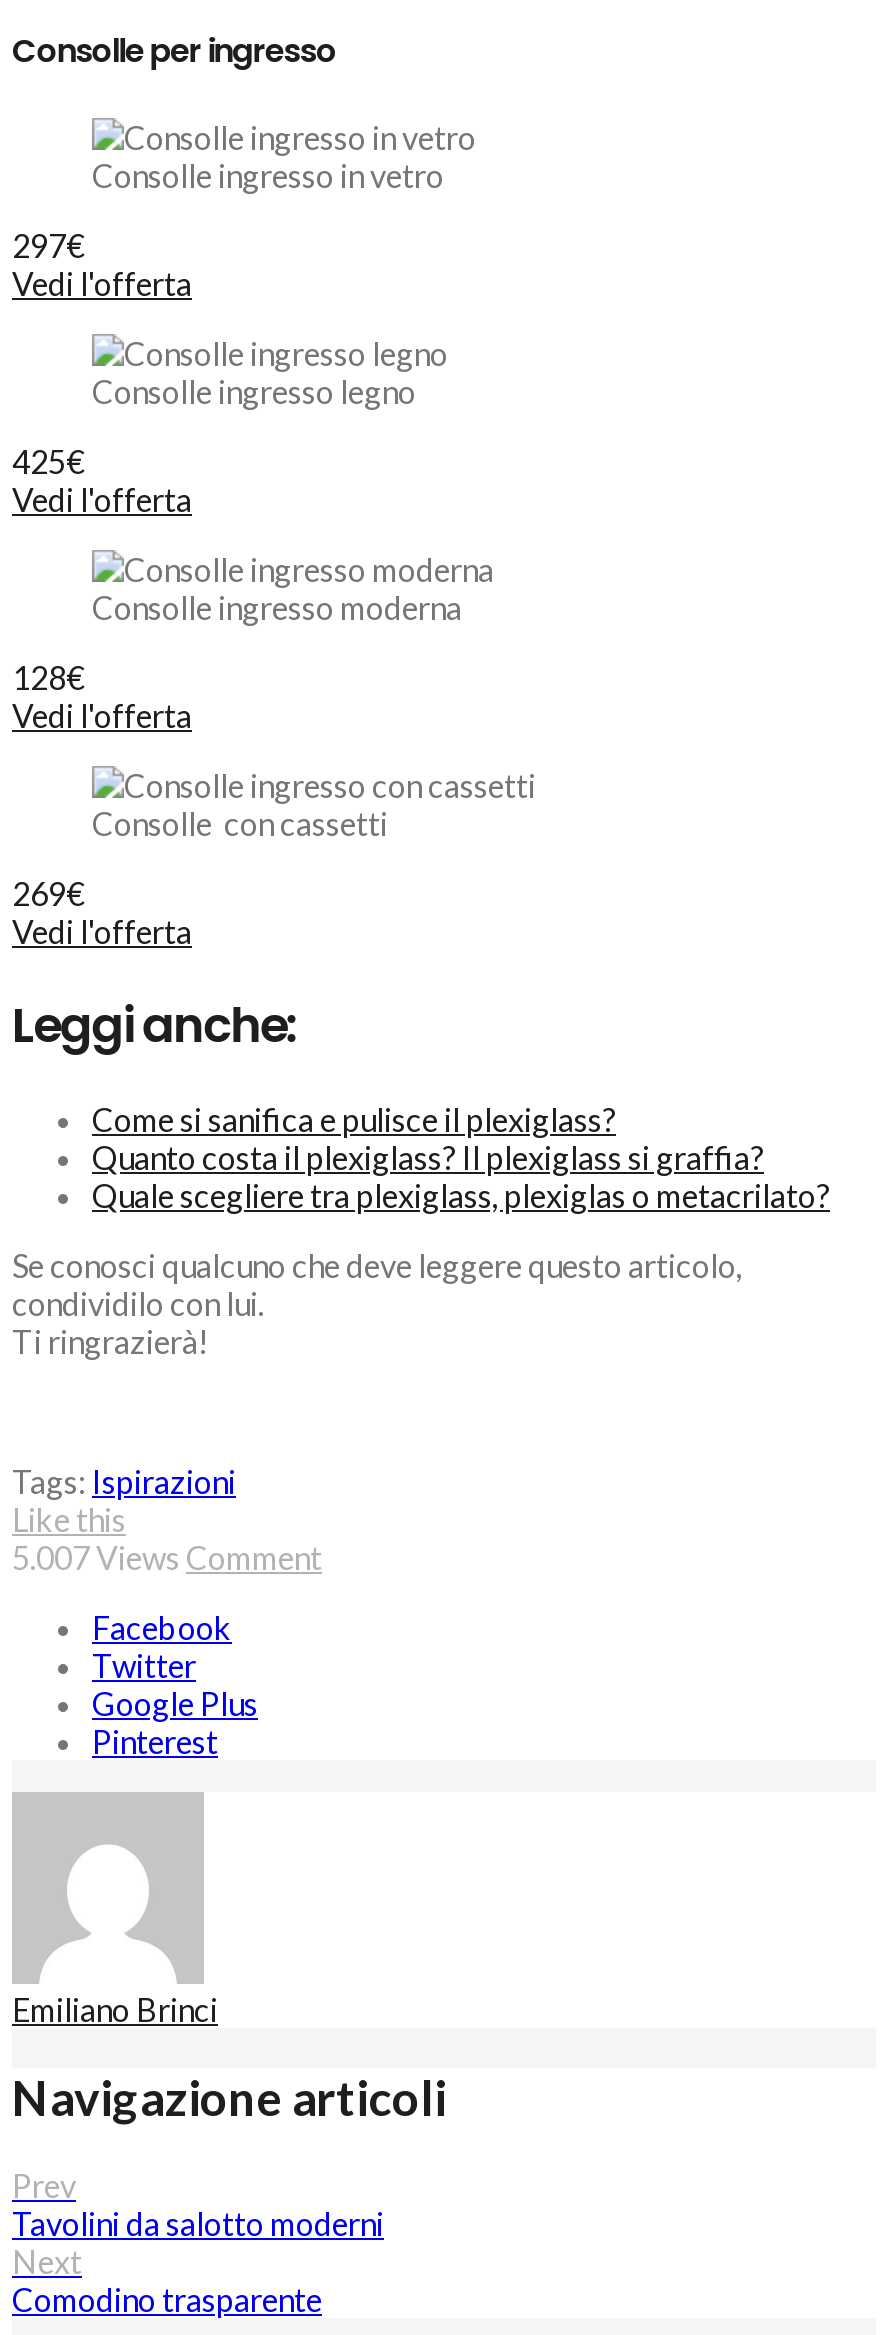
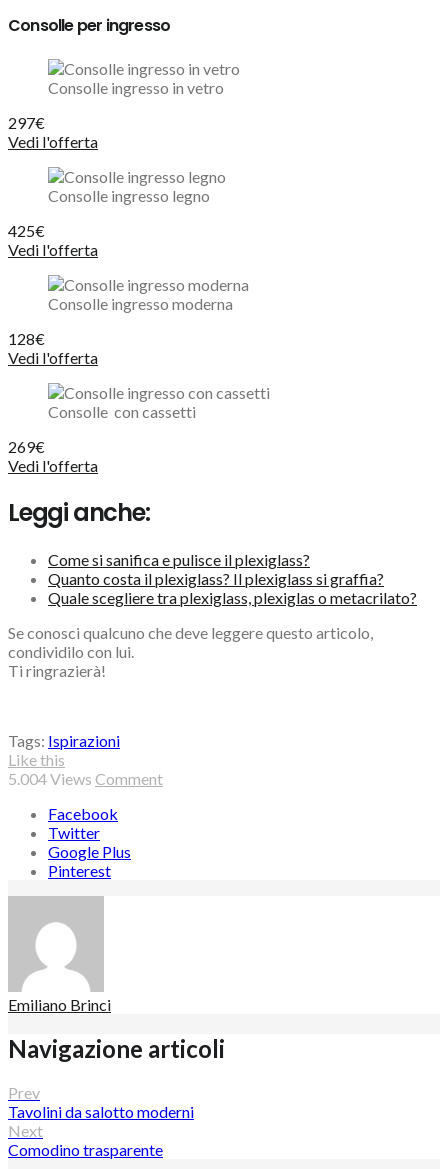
[12,1538,322,1576] 5.007Views Comment -> [8,769,163,788] 5.004Views Comment

